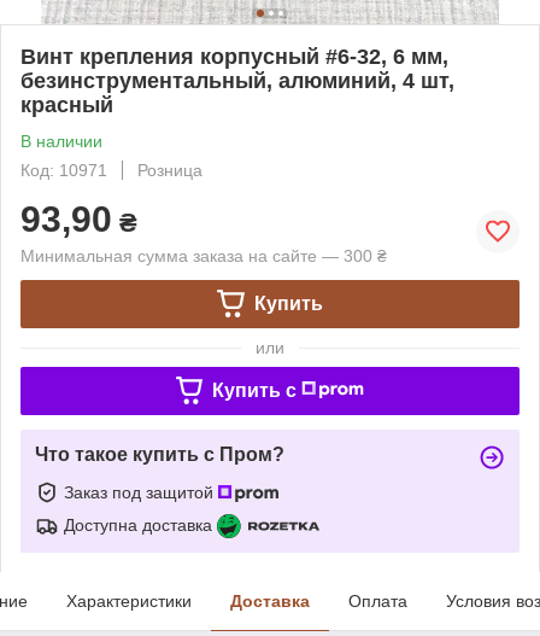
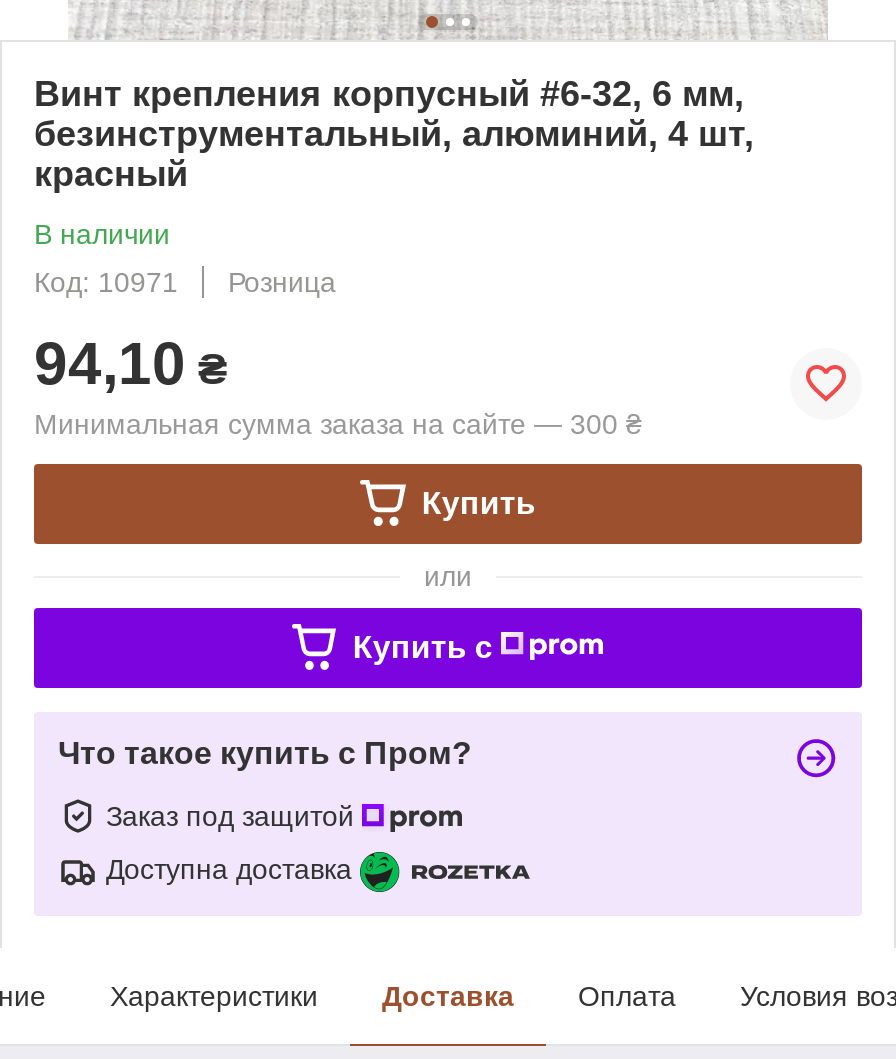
[20,199,137,239] 93,90 ₴ -> [34,330,228,396] 94,10 ₴

